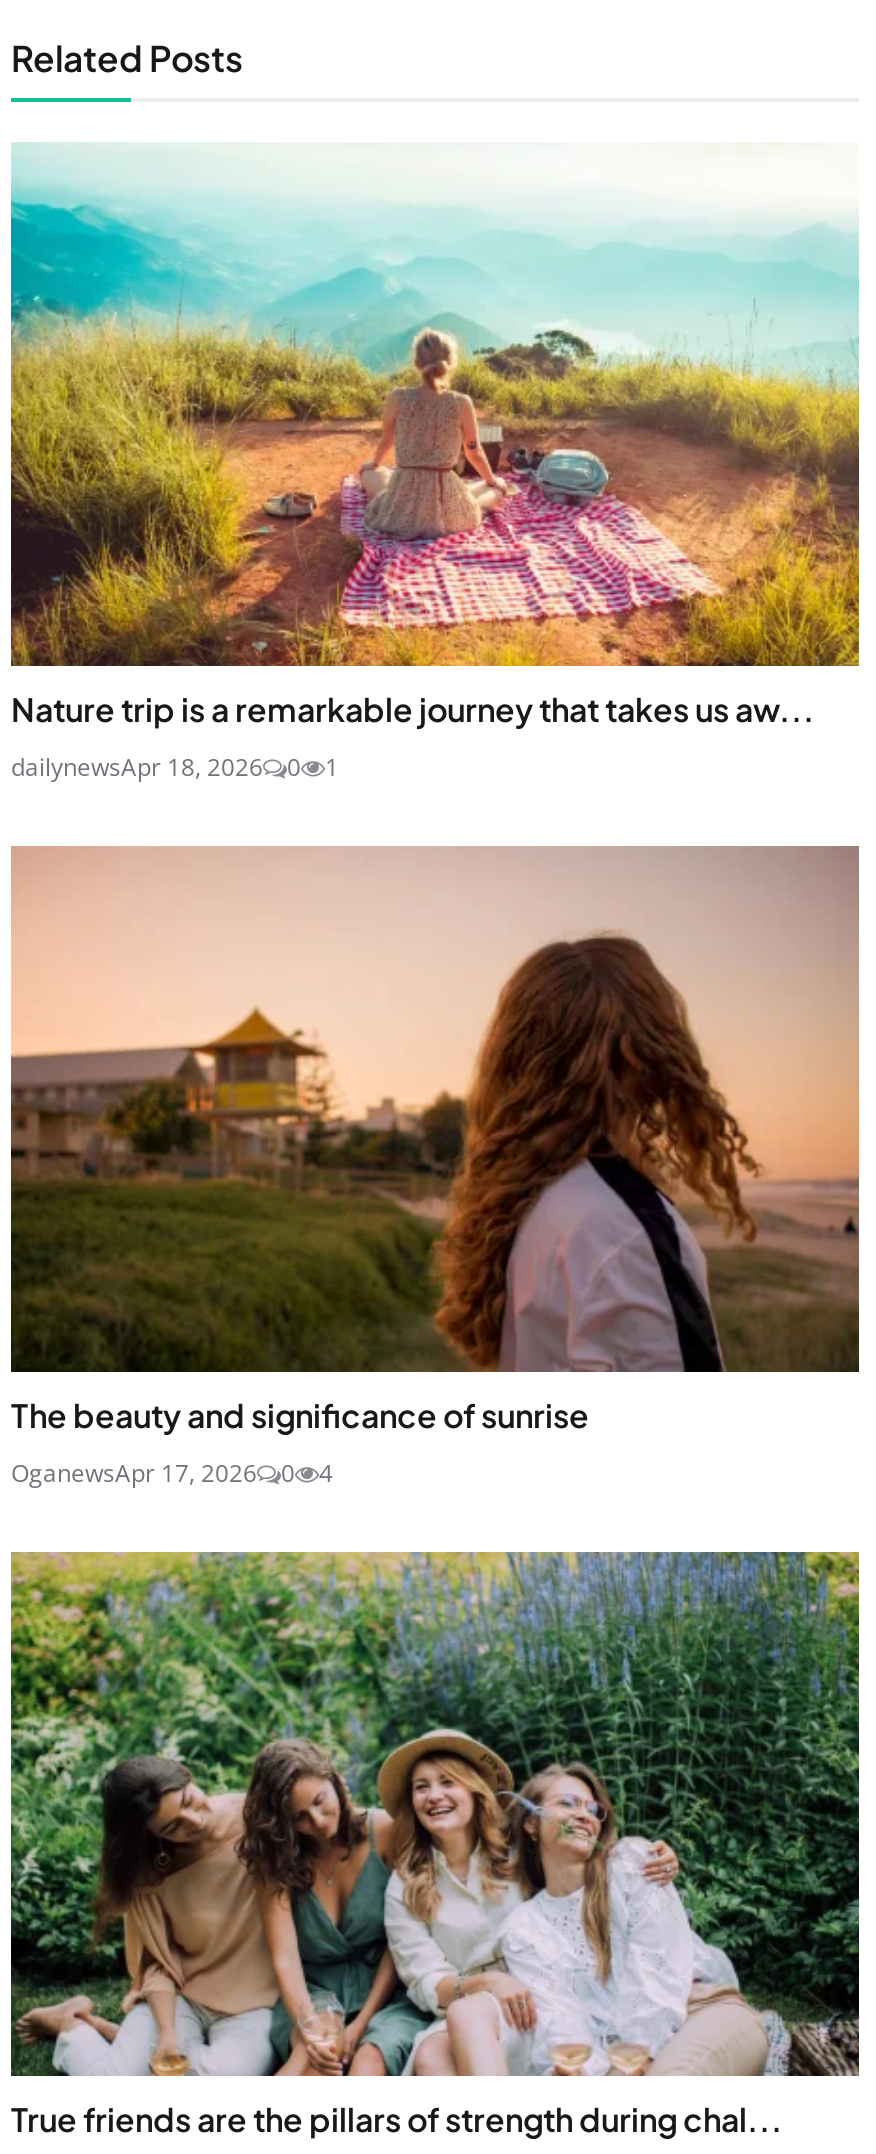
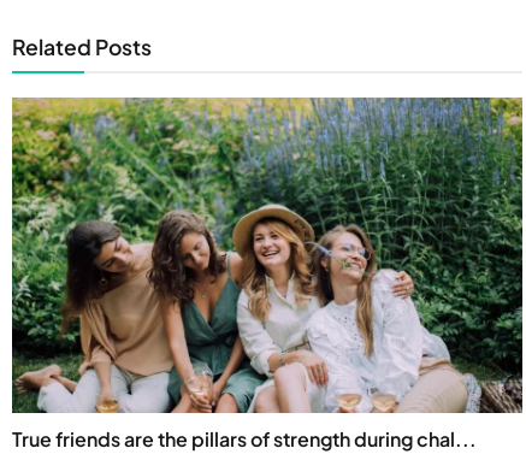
[9,144,861,785] [image] | Nature trip is a remarkable journey that takes us aw... | dailynewsApr 18, 2026 | 0 | 1 -> none
[9,844,861,1490] [image] | The beauty and significance of sunrise | OganewsApr 17, 2026 | 0 | 4 -> none

